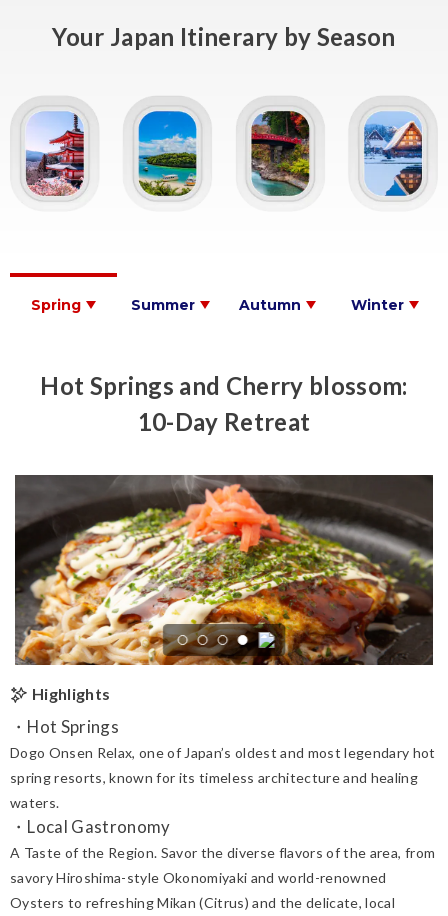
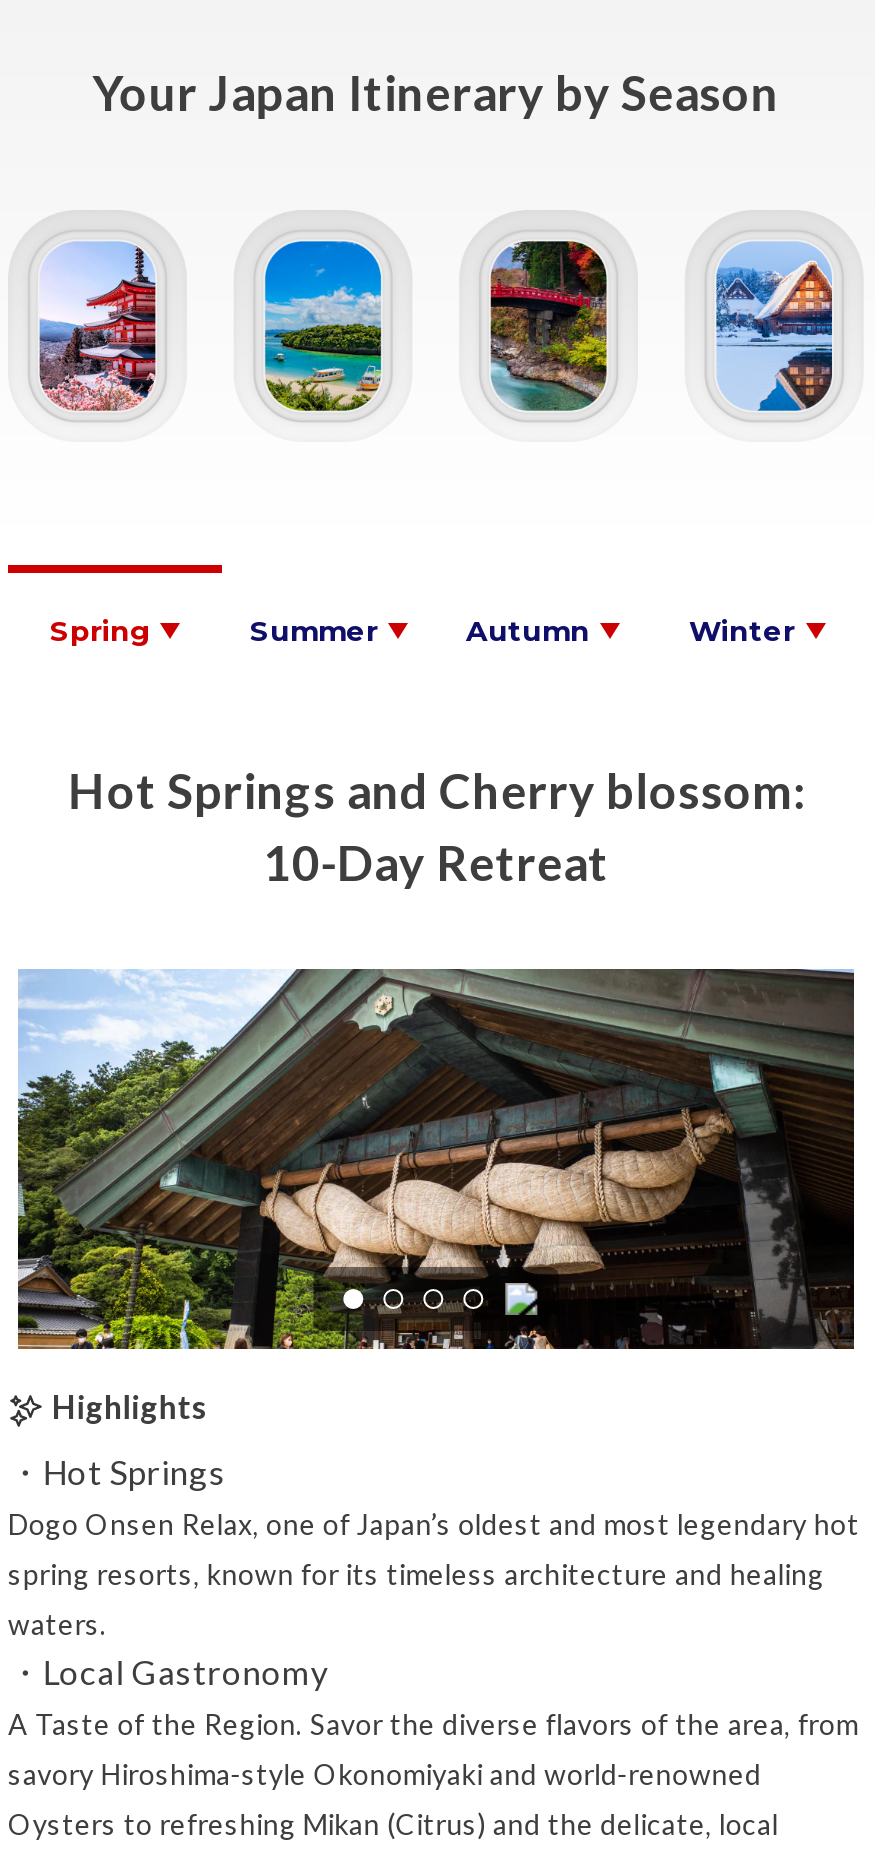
[14,474,434,666] [image] -> [16,967,854,1351] [image]

